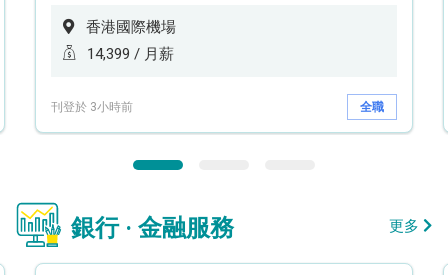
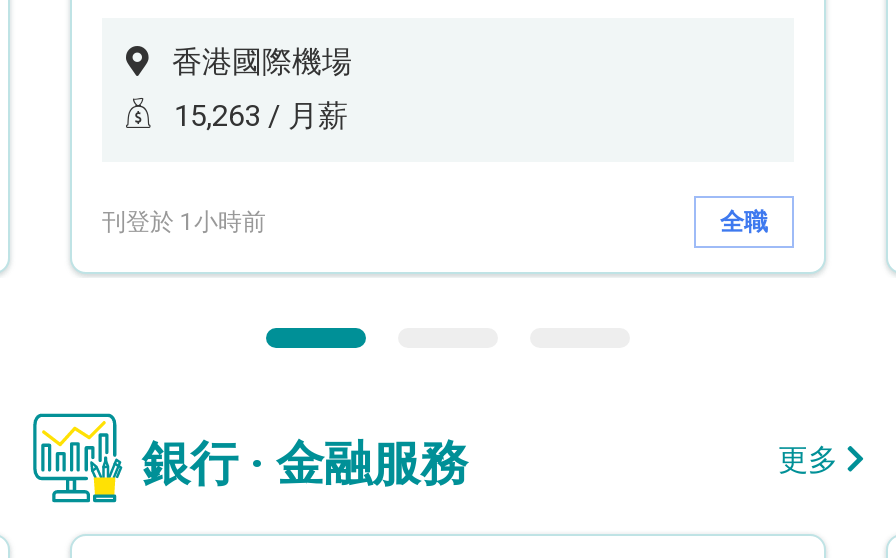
[87,45,174,63] 14,399 / 月薪 -> [174,98,348,134] 15,263 / 月薪
[51,99,133,113] 刊登於 3小時前 -> [102,207,266,235] 刊登於 1小時前

